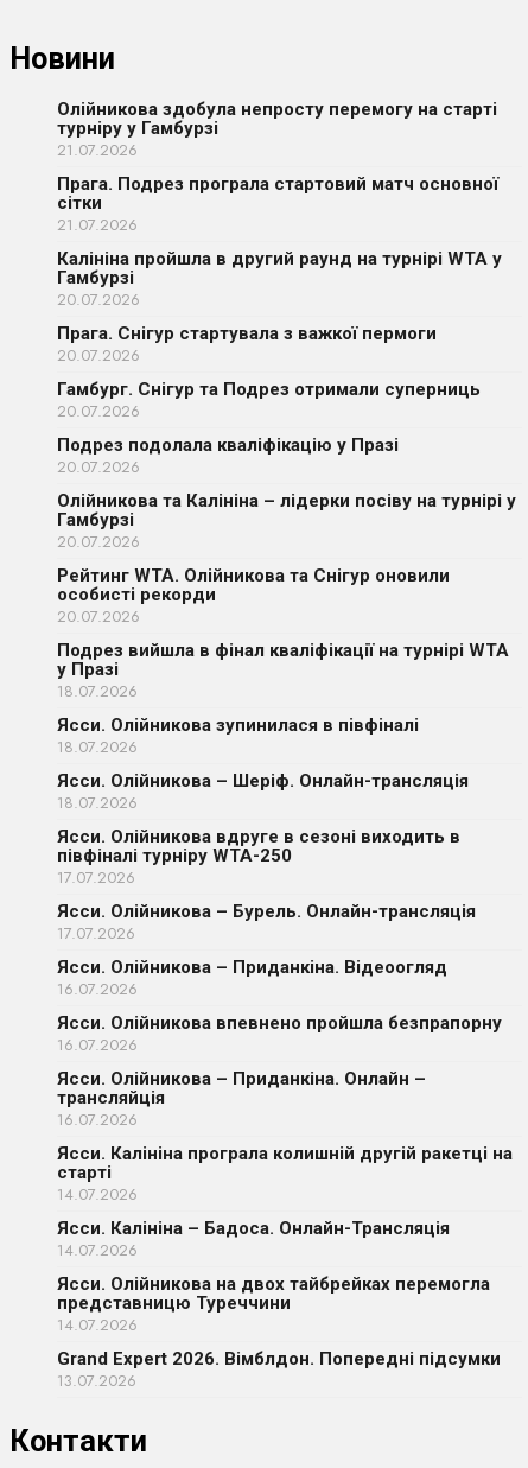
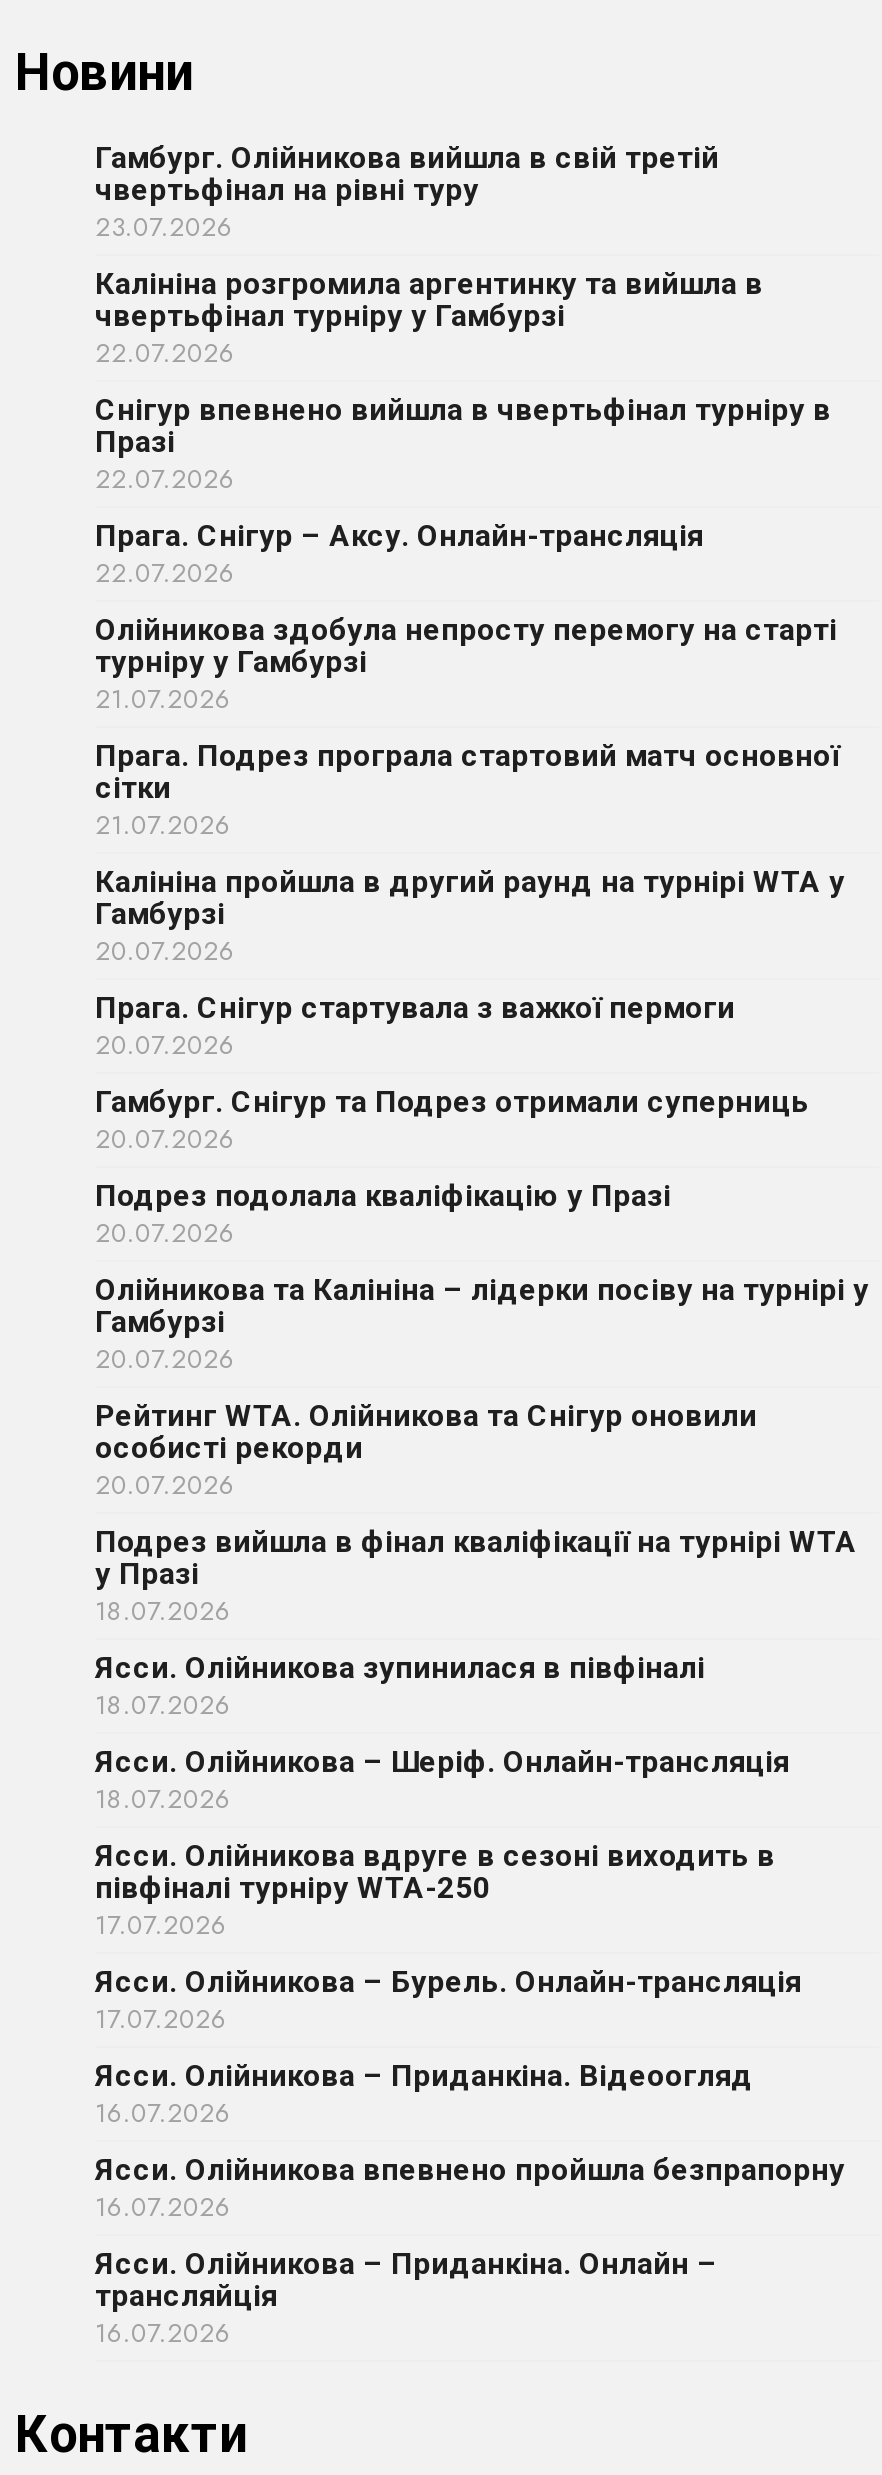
none -> [95,141,831,593] Гамбург. Олійникова вийшла в свій третій | чвертьфінал на рівні туру | 23.07.2026 | Калініна розгромила аргентинку та вийшла в | чвертьфінал турніру у Гамбурзі | 22.07.2026 | Снігур впевнено вийшла в чвертьфінал турніру в | Празі | 22.07.2026 | Прага. Снігур – Аксу. Онлайн-трансляція | 22.07.2026
moved [57,99,516,1132] -> [95,613,869,2353]: Олійникова здобула непросту перемогу на старті | турніру у Гамбурзі | 21.07.2026 | ... | трансляйція | 16.07.2026
[57,1143,513,1393] Ясси. Калініна програла колишній другій ракетці на | старті | 14.07.2026 | Ясси. Калініна – Бадоса. Онлайн-Трансляція | 14.07.2026 | Ясси. Олійникова на двох тайбрейках перемогла | представницю Туреччини | 14.07.2026 | Grand Expert 2026. Вімблдон. Попередні підсумки | 13.07.2026 -> none

